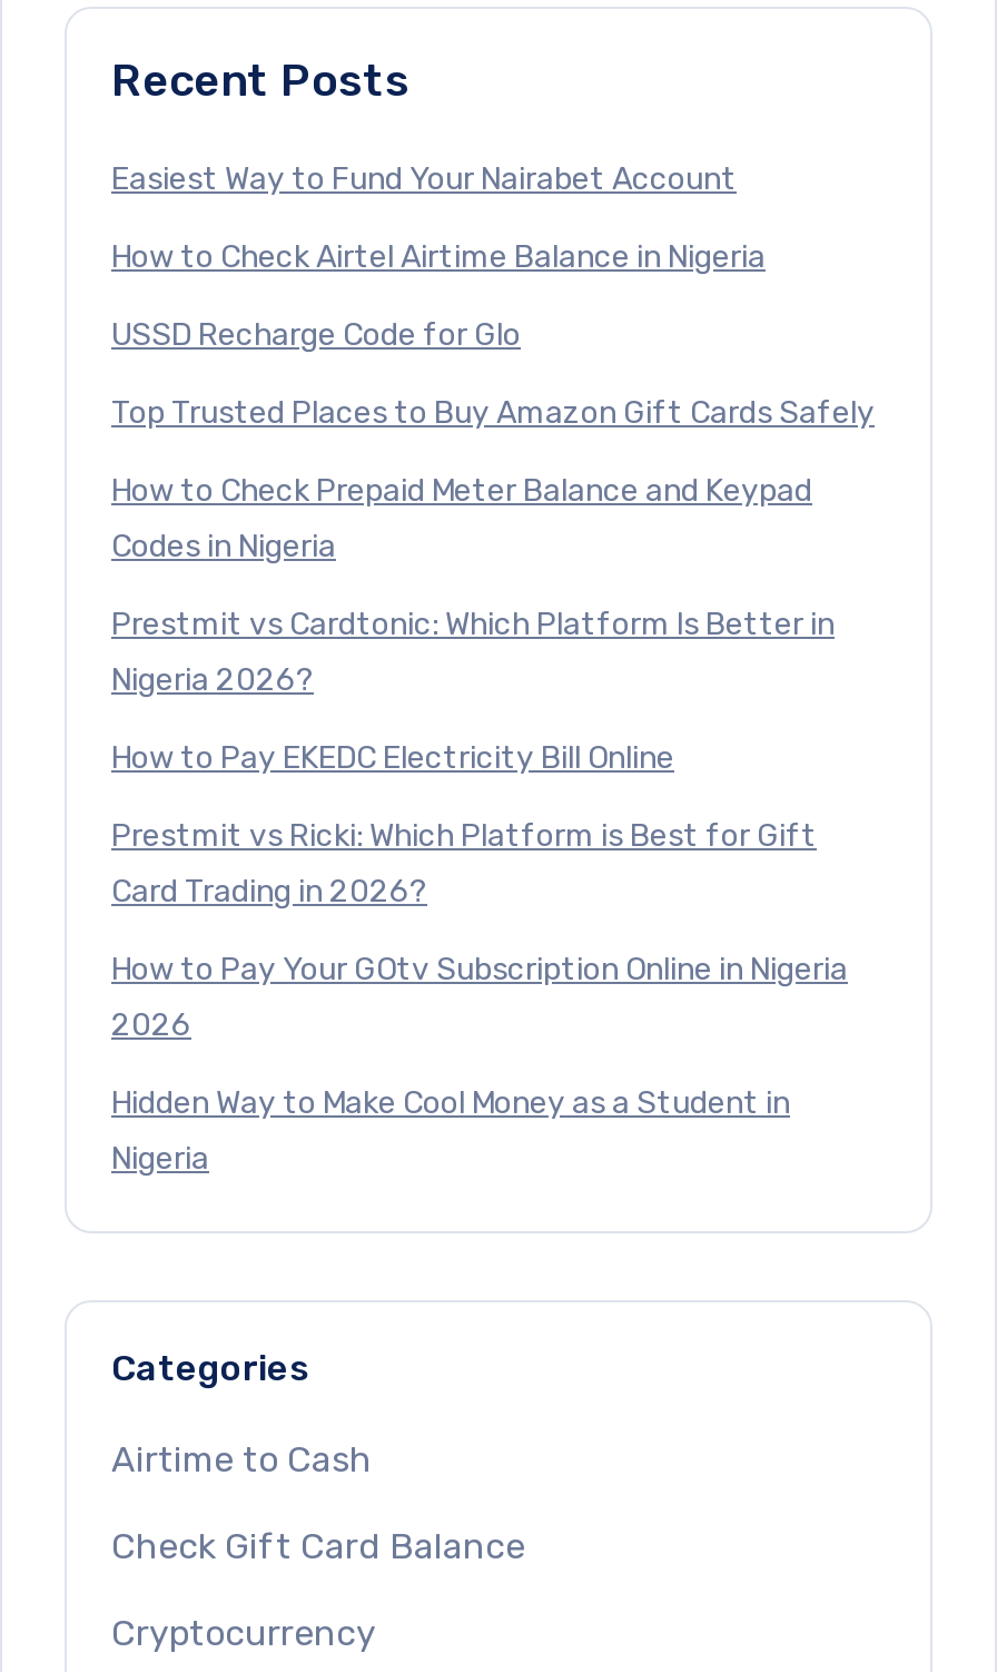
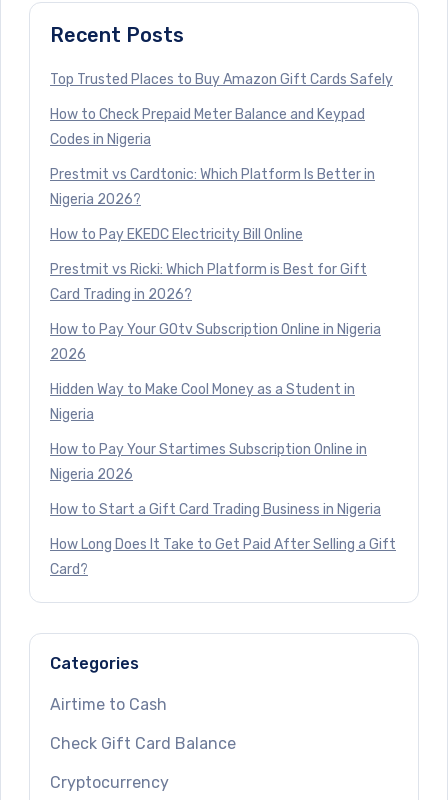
[111,159,766,353] Easiest Way to Fund Your Nairabet Account | How to Check Airtel Airtime Balance in Nigeria | USSD Recharge Code for Glo -> none
moved [111,393,875,1177] -> [50,70,393,422]: Top Trusted Places to Buy Amazon Gift Cards Safely | How to Check Prepaid Meter Balance and Keypad | Codes in Nigeria | ... | Hidden Way to Make Cool Money as a Student in | Nigeria
none -> [50,440,396,577] How to Pay Your Startimes Subscription Online in | Nigeria 2026 | How to Start a Gift Card Trading Business in Nigeria | How Long Does It Take to Get Paid After Selling a Gift | Card?

